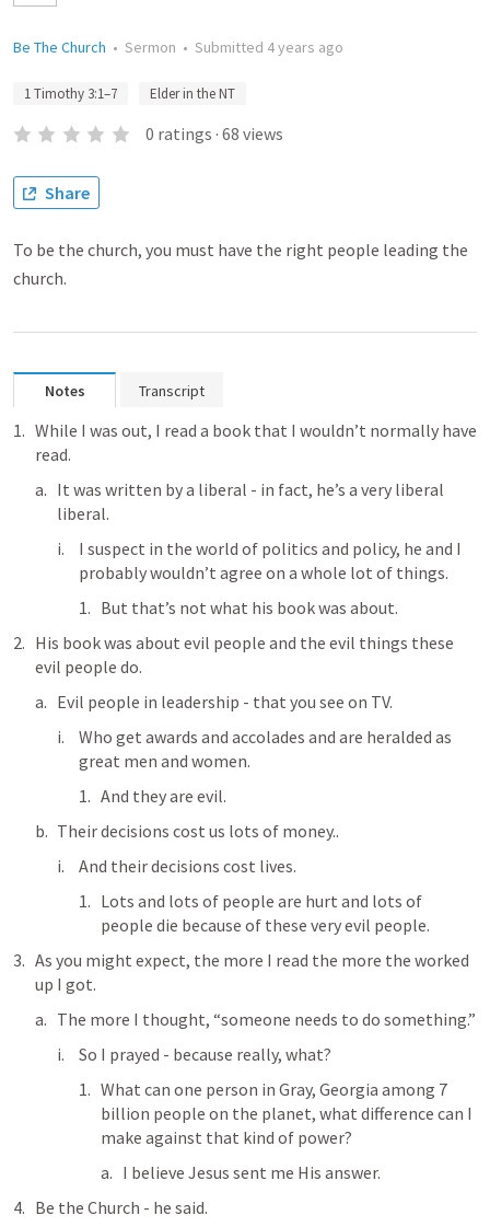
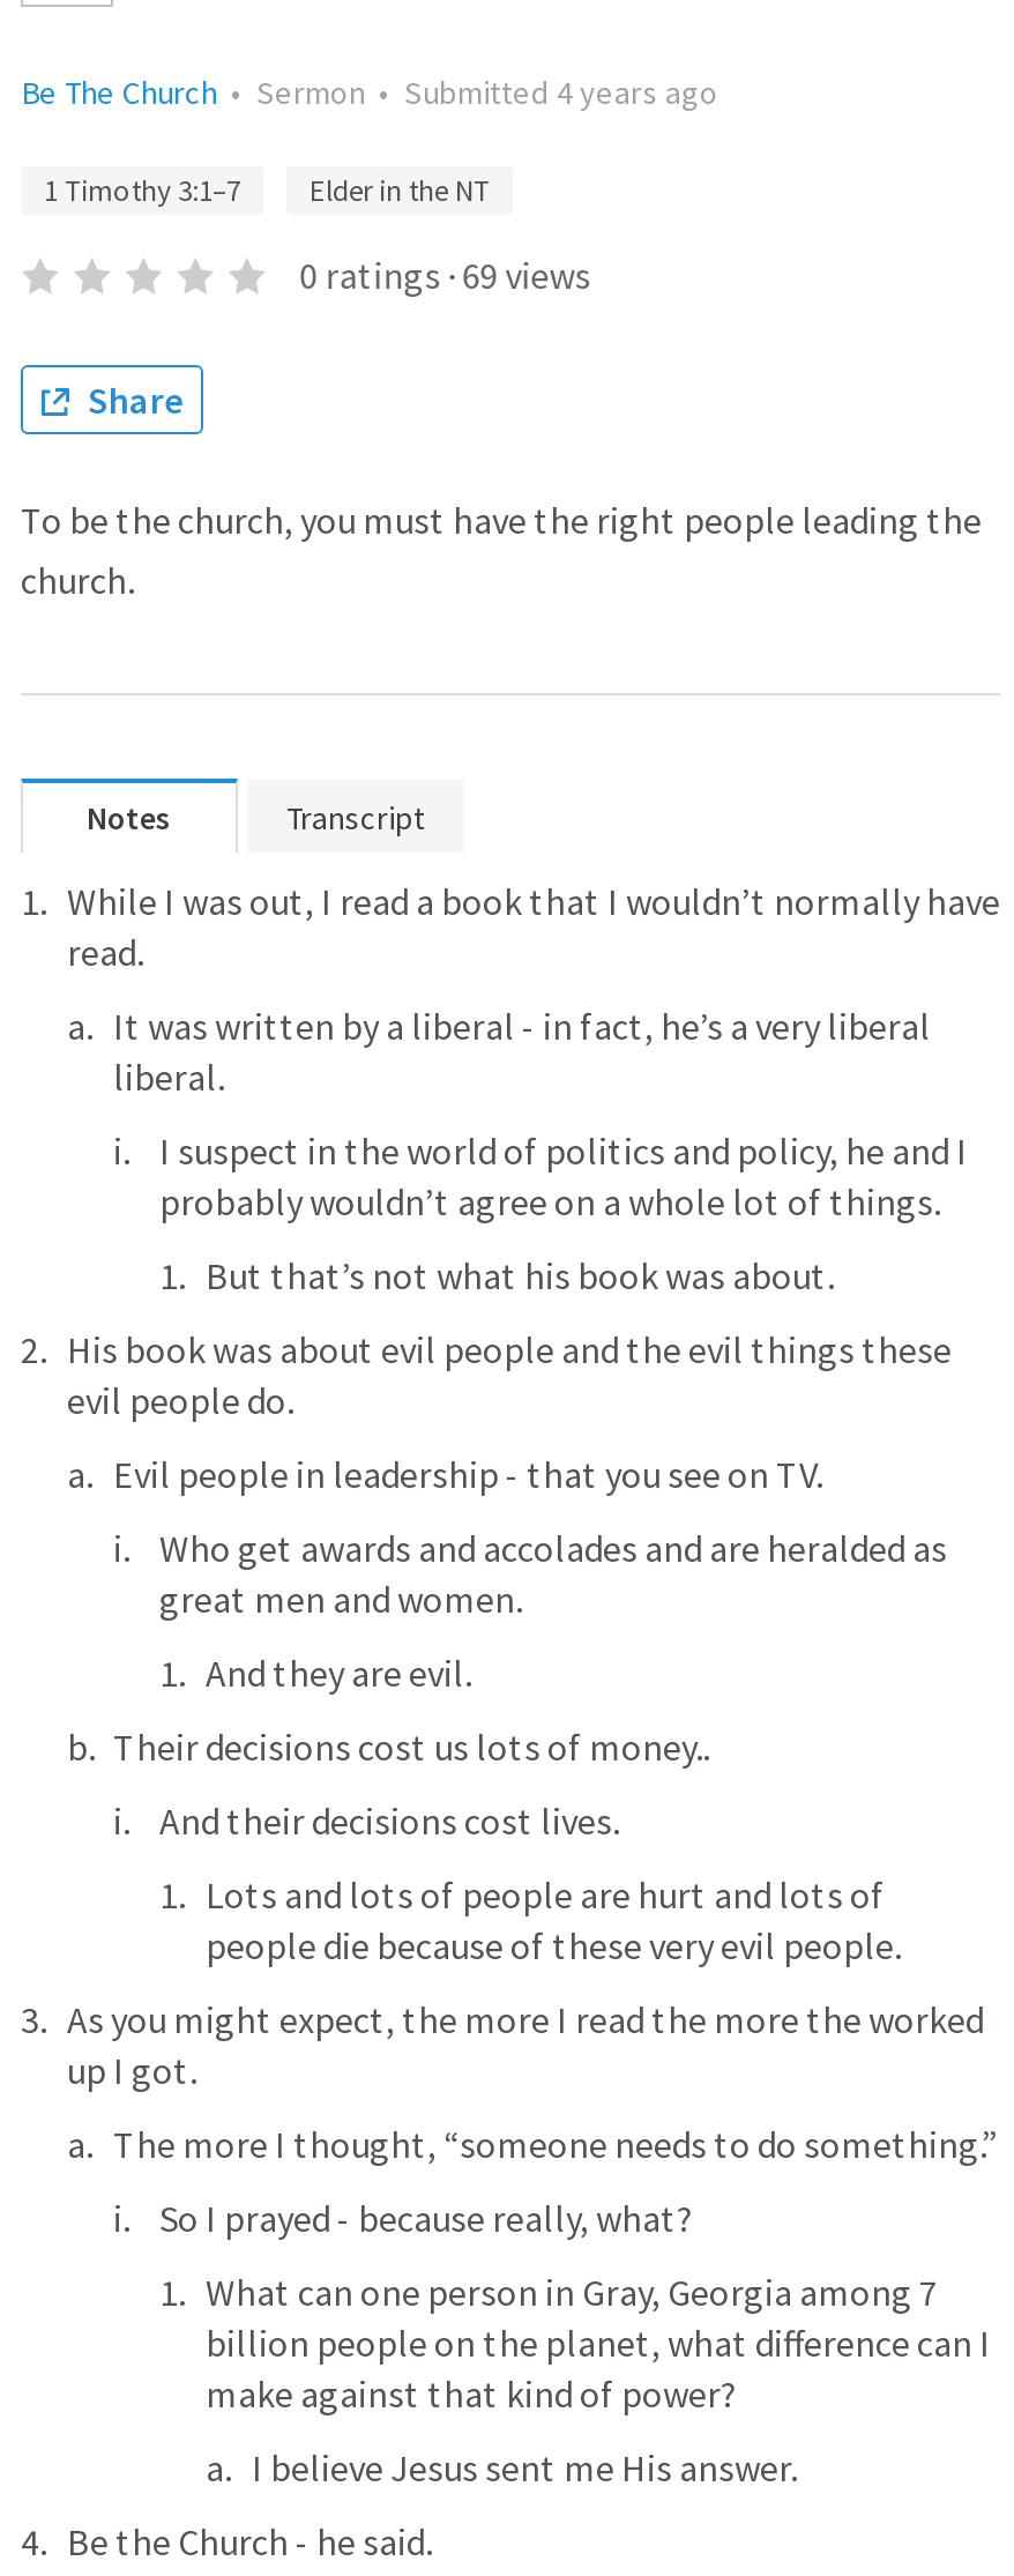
[145,123,283,144] 0 ratings · 68 views -> [300,252,591,298] 0 ratings · 69 views

